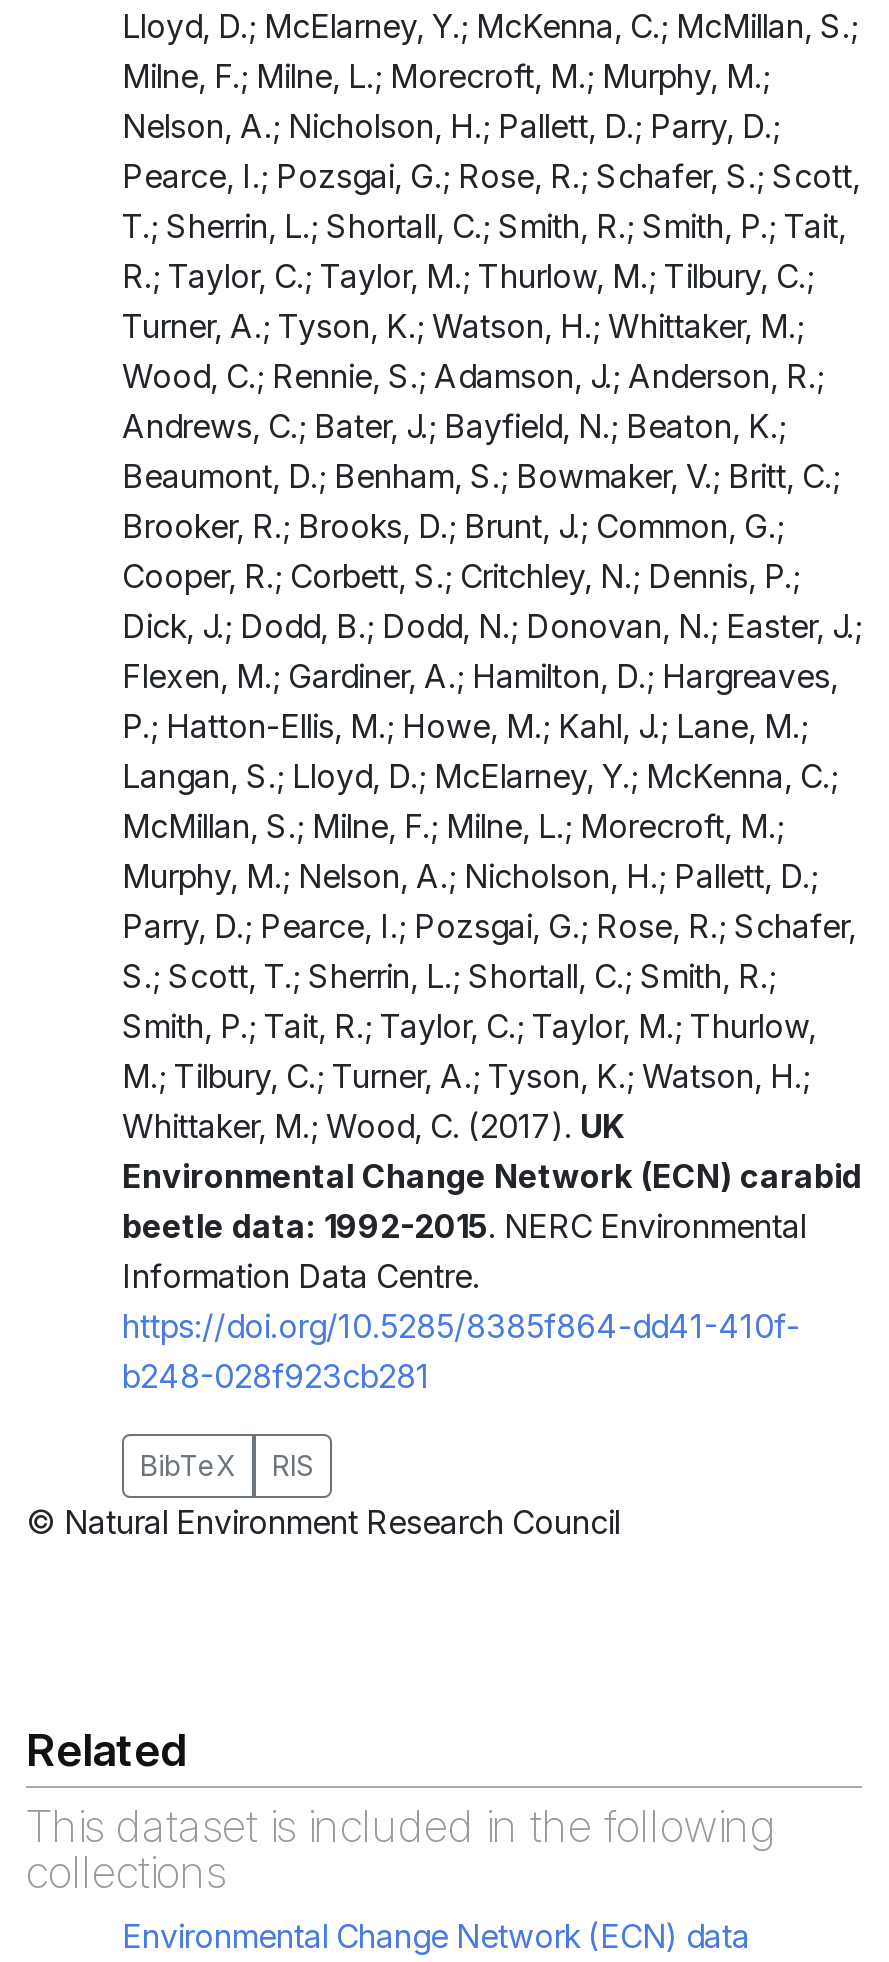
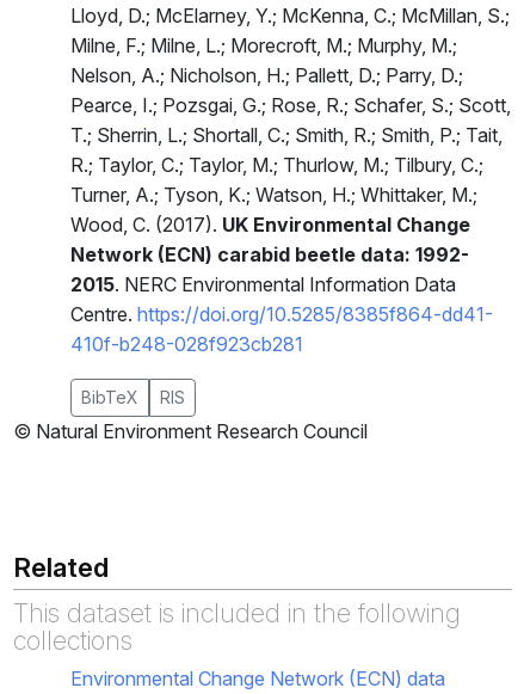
[122,355,862,1395] Wood, C.; Rennie, S.; Adamson, J.; Anderson, R.; | Andrews, C.; Bater, J.; Bayfield, N.; Beaton, K.; | Beaumont, D.; Benham, S.; Bowmaker, V.; Britt, C.; | Brooker, R.; Brooks, D.; Brunt, J.; Common, G.; | Cooper, R.; Corbett, S.; Critchley, N.; Dennis, P.; | Dick, J.; Dodd, B.; Dodd, N.; Donovan, N.; Easter, J.; | Flexen, M.; Gardiner, A.; Hamilton, D.; Hargreaves, | P.; Hatton-Ellis, M.; Howe, M.; Kahl, J.; Lane, M.; | Langan, S.; Lloyd, D.; McElarney, Y.; McKenna, C.; | McMillan, S.; Milne, F.; Milne, L.; Morecroft, M.; | Murphy, M.; Nelson, A.; Nicholson, H.; Pallett, D.; | Parry, D.; Pearce, I.; Pozsgai, G.; Rose, R.; Schafer, | S.; Scott, T.; Sherrin, L.; Shortall, C.; Smith, R.; | Smith, P.; Tait, R.; Taylor, C.; Taylor, M.; Thurlow, | M.; Tilbury, C.; Turner, A.; Tyson, K.; Watson, H.; | Whittaker, M.; Wood, C. (2017). UK | Environmental Change Network (ECN) carabid | beetle data: 1992-2015. NERC Environmental | Information Data Centre. | https://doi.org/10.5285/8385f864-dd41-410f- | b248-028f923cb281 -> [70,212,493,356] Wood, C. (2017). UK Environmental Change | Network (ECN) carabid beetle data: 1992- | 2015. NERC Environmental Information Data | Centre. https://doi.org/10.5285/8385f864-dd41- | 410f-b248-028f923cb281

